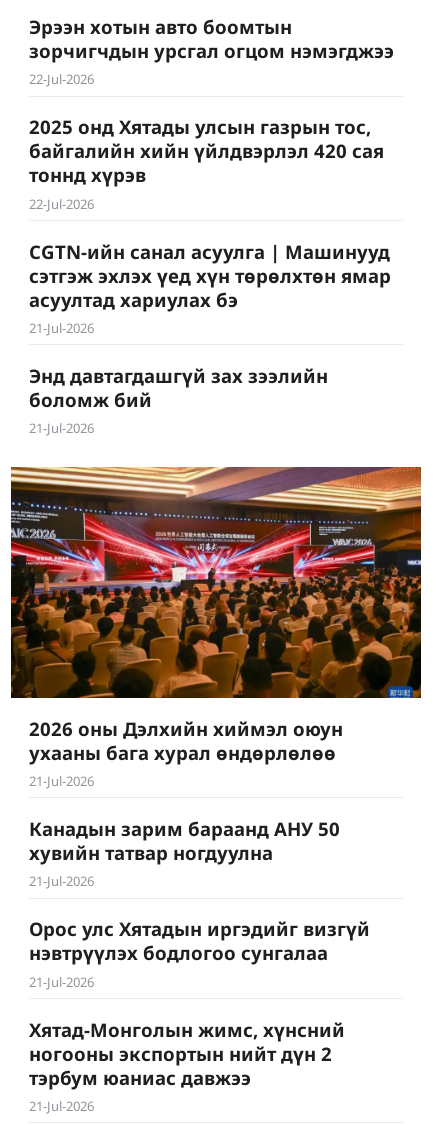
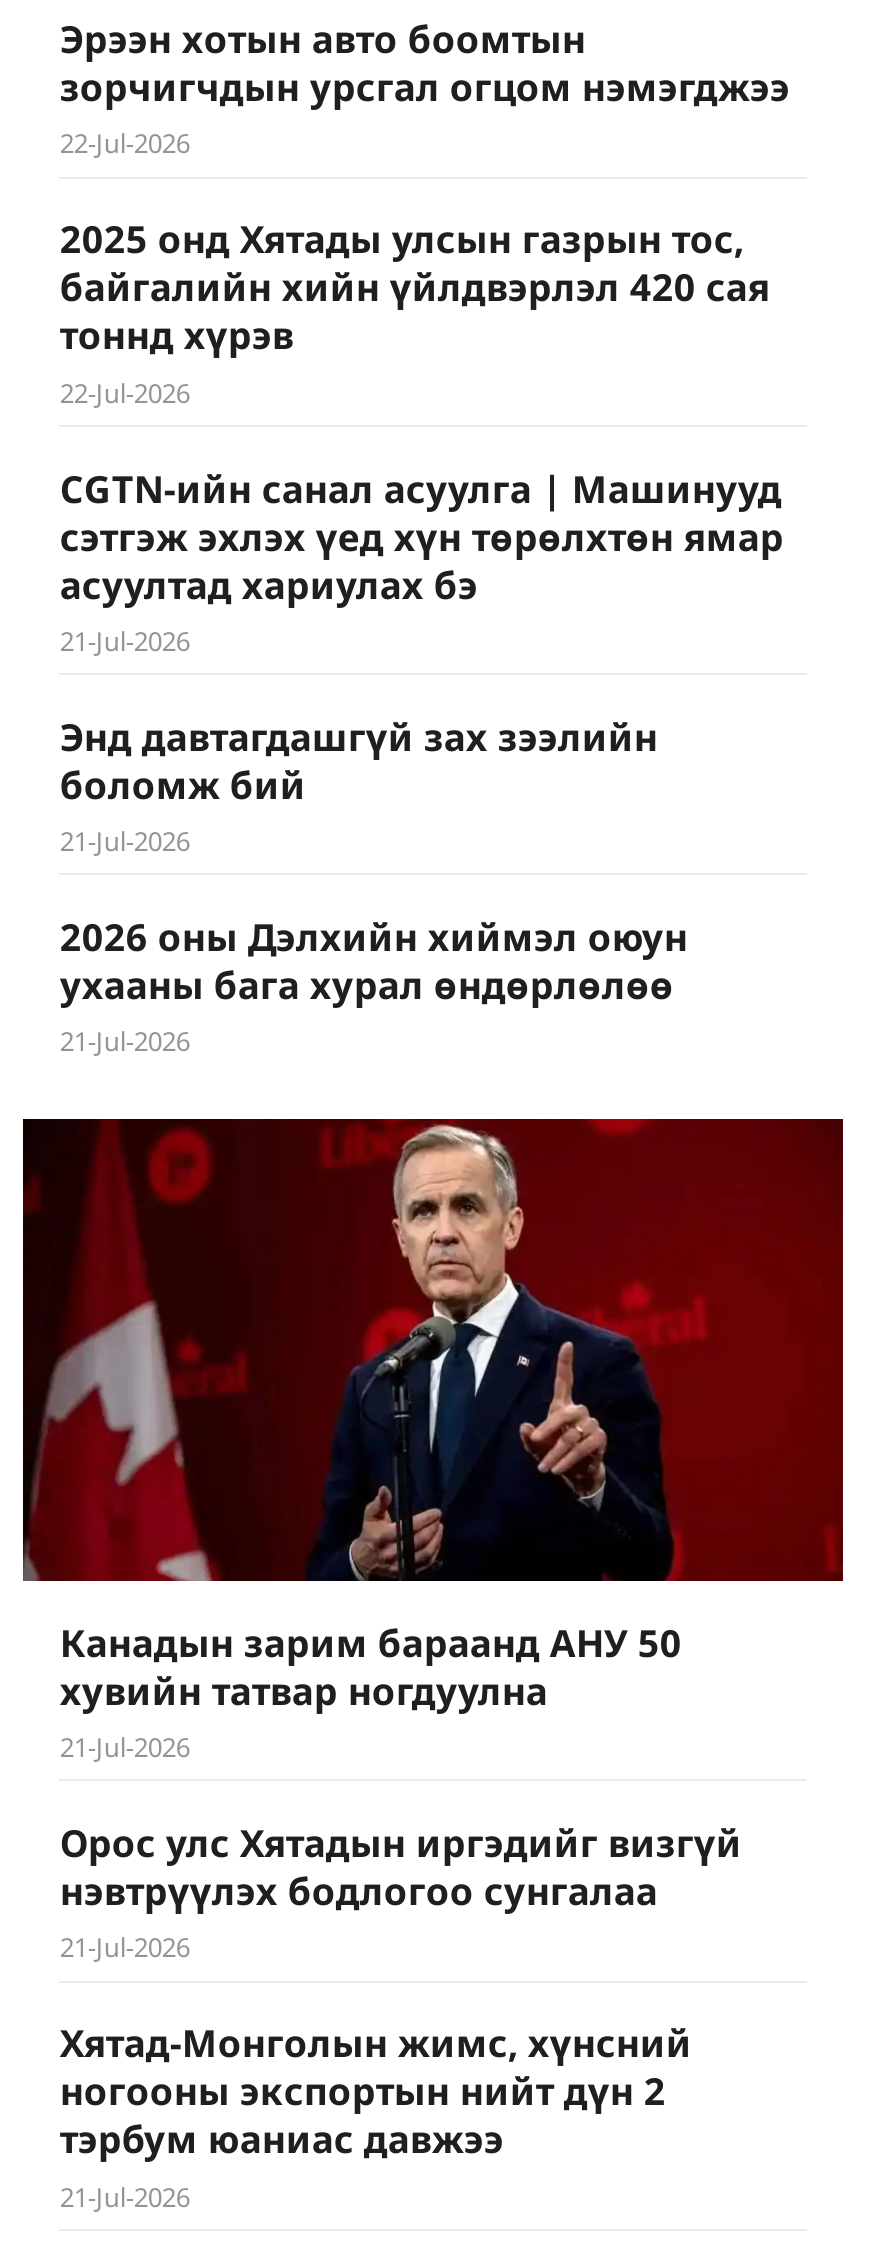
[10,466,422,699] [image] -> [21,1117,845,1583] [image]
moved [29,716,343,790] -> [60,911,688,1060]: 2026 оны Дэлхийн хиймэл оюун | ухааны бага хурал өндөрлөлөө | 21-Jul-2026

